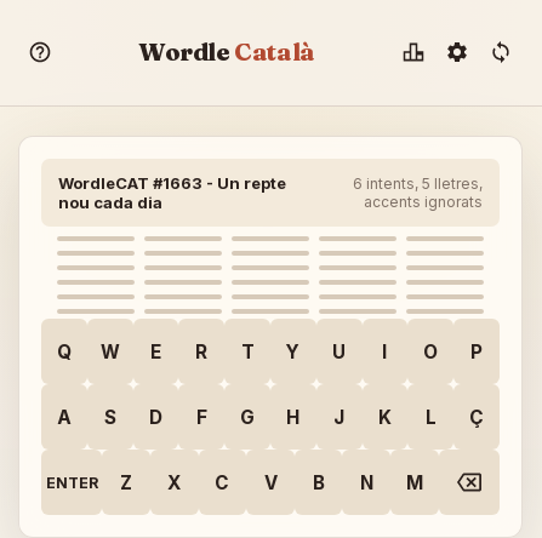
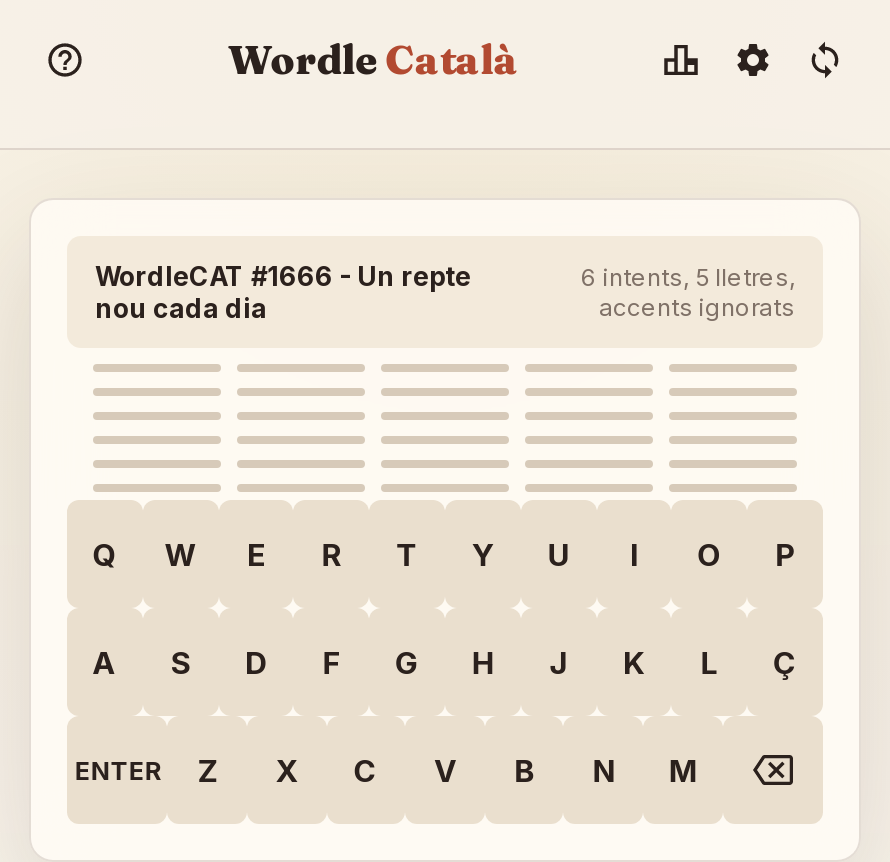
[58,173,286,193] WordleCAT #1663 - Un repte -> [95,260,471,292] WordleCAT #1666 - Un repte

